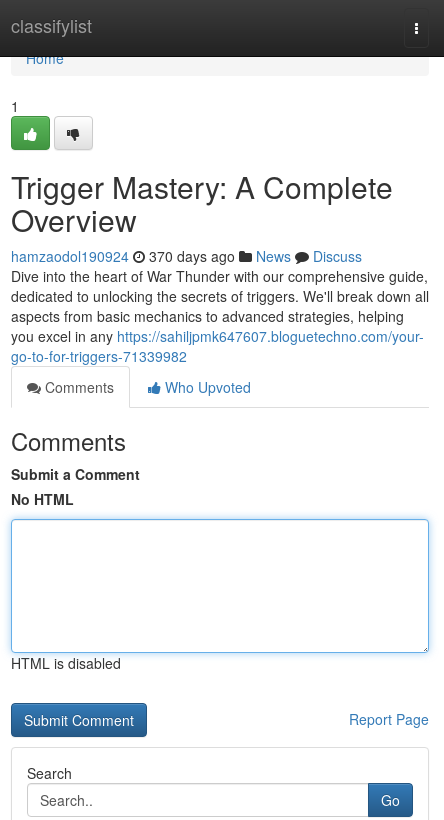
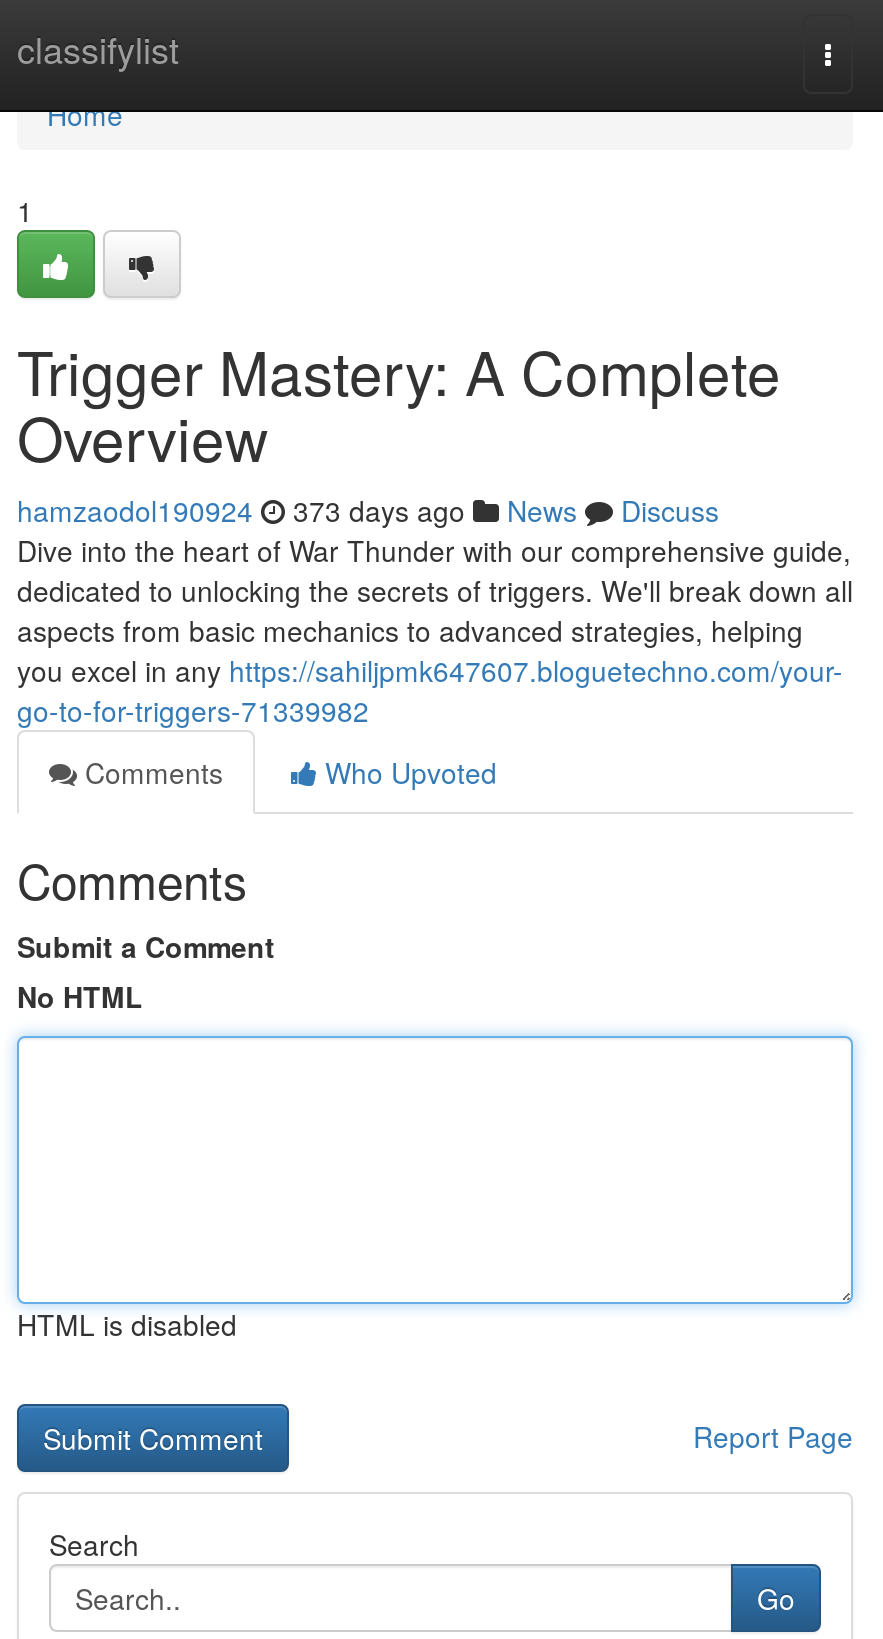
[11,246,362,266] hamzaodol190924 370 days ago News Discuss -> [17,490,719,530] hamzaodol190924 373 days ago News Discuss

